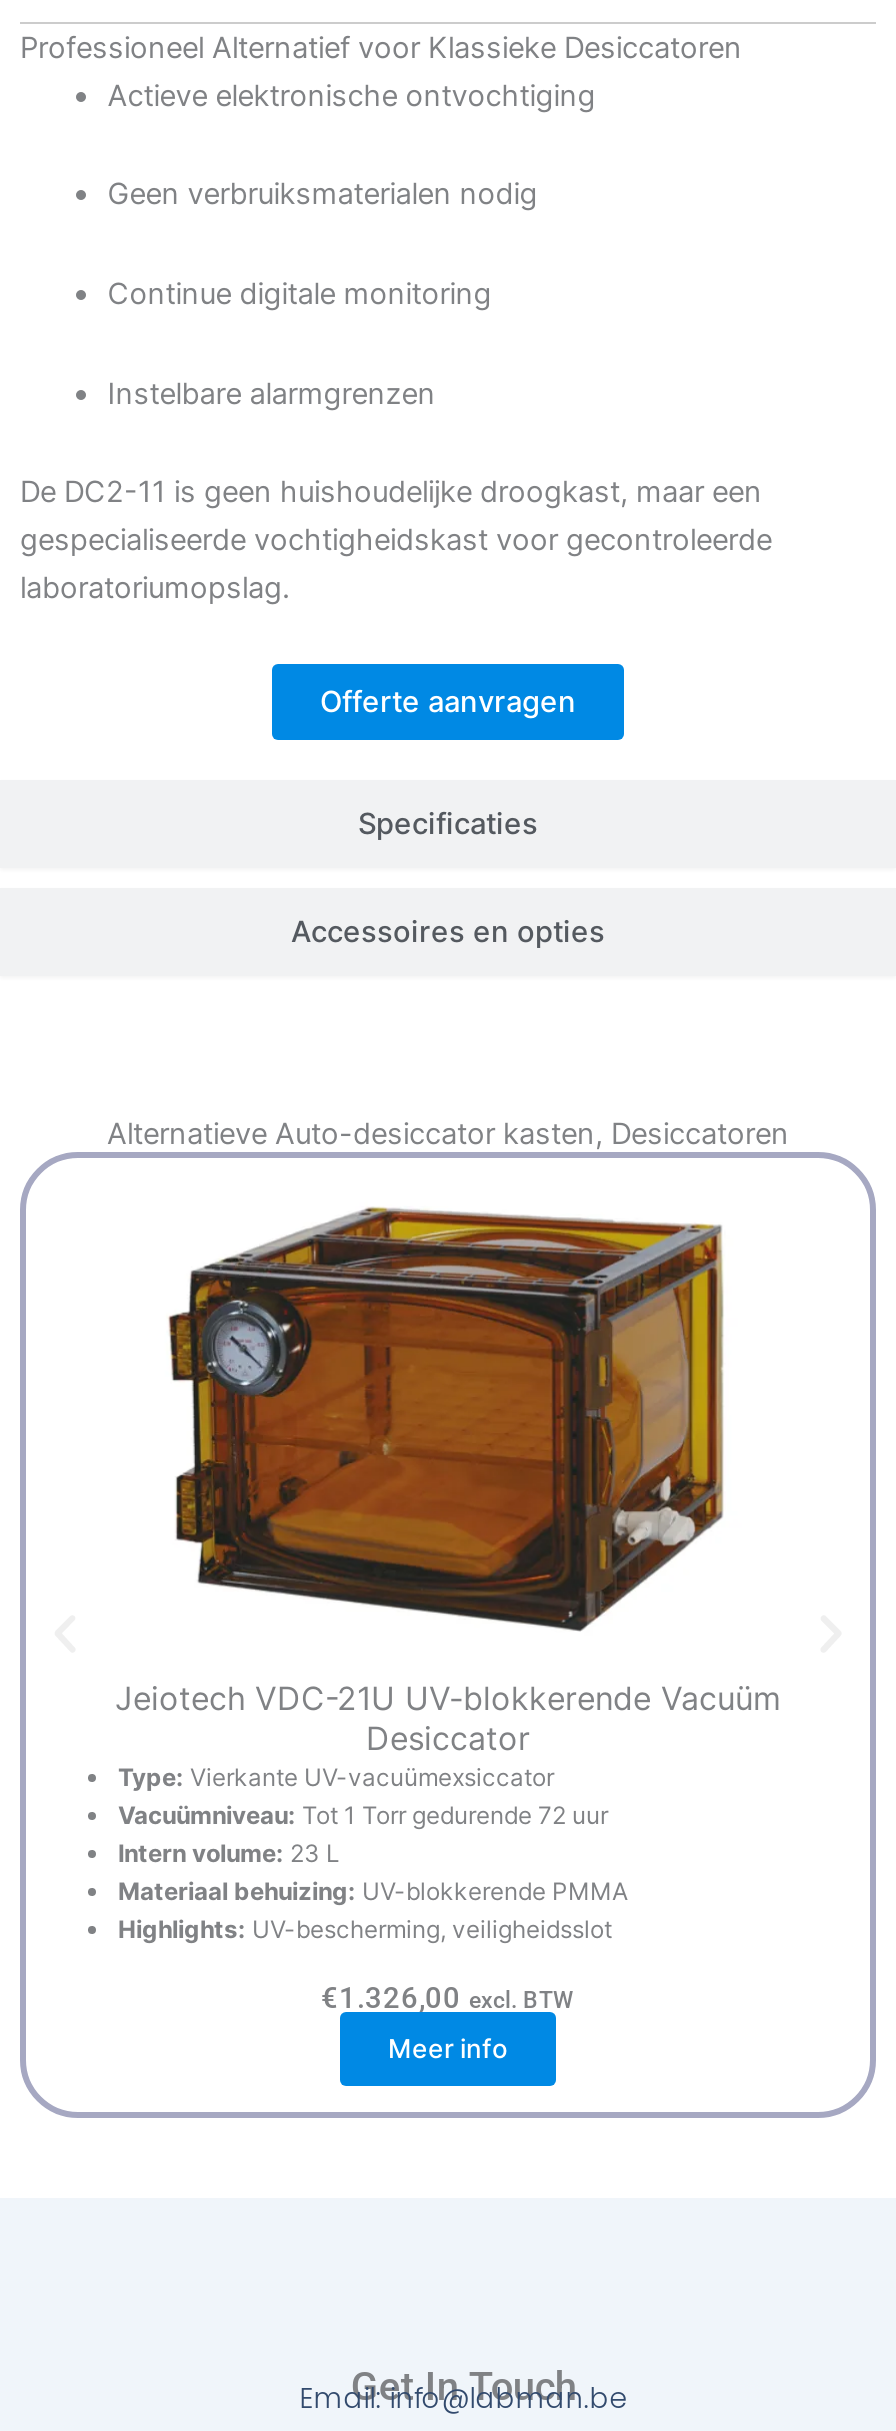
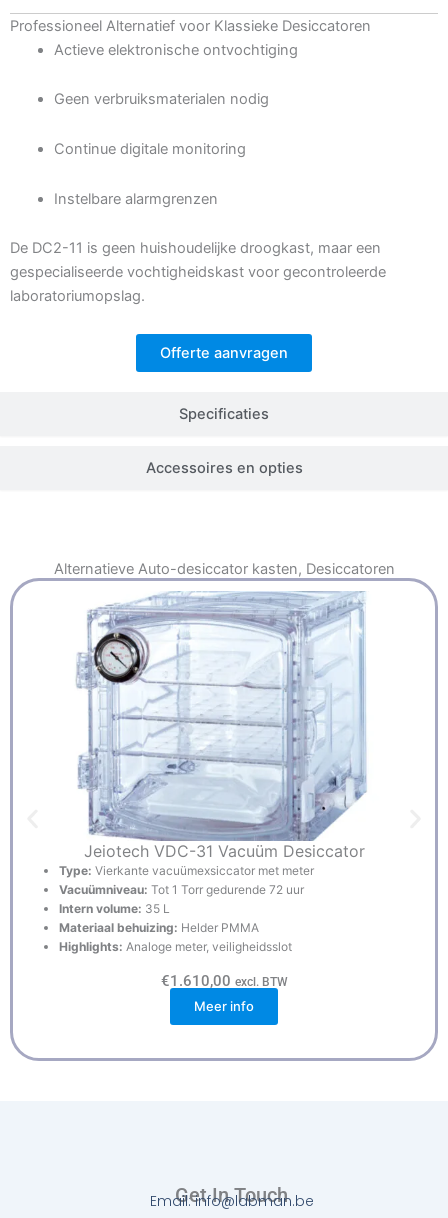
[115,1206,781,1791] [image] | Jeiotech VDC-21U UV-blokkerende Vacuüm | Desiccator | Type: Vierkante UV-vacuümexsiccator -> [59,591,367,878] [image] | Jeiotech VDC-31 Vacuüm Desiccator | Type: Vierkante vacuümexsiccator met meter
moved [118,1799,608,1829] -> [59,882,304,897]: Vacuümniveau: Tot 1 Torr gedurende 72 uur
[118,1837,628,1943] Intern volume: 23 L | Materiaal behuizing: UV-blokkerende PMMA | Highlights: UV-bescherming, veiligheidsslot -> [59,901,292,954] Intern volume: 35 L | Materiaal behuizing: Helder PMMA | Highlights: Analoge meter, veiligheidsslot
[321,1979,575,2015] €1.326,00 excl. BTW -> [160,972,287,990] €1.610,00 excl. BTW
moved [388,2031,508,2063] -> [194,998,254,1014]: Meer info

